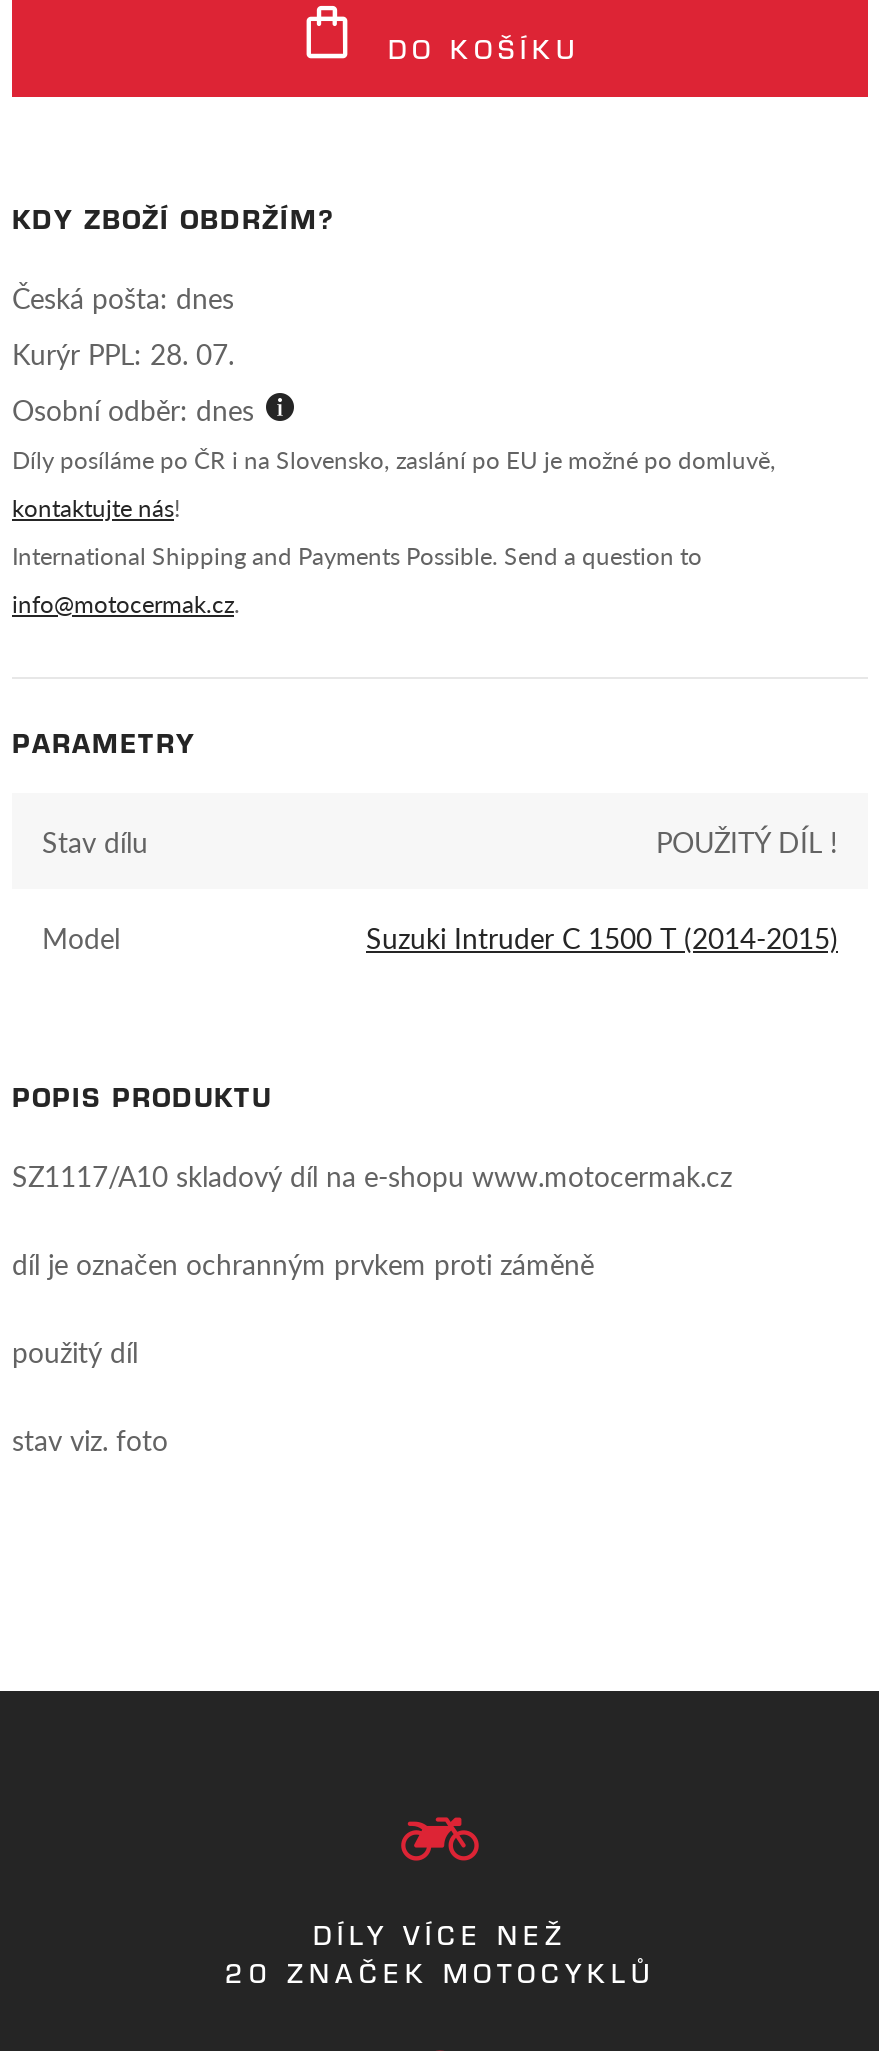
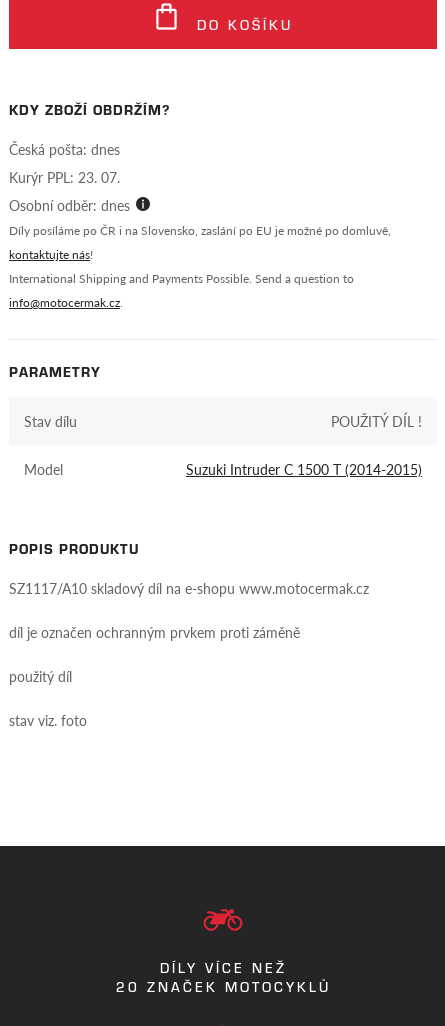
[12,333,234,373] Kurýr PPL: 28. 07. -> [9,167,120,187] Kurýr PPL: 23. 07.

